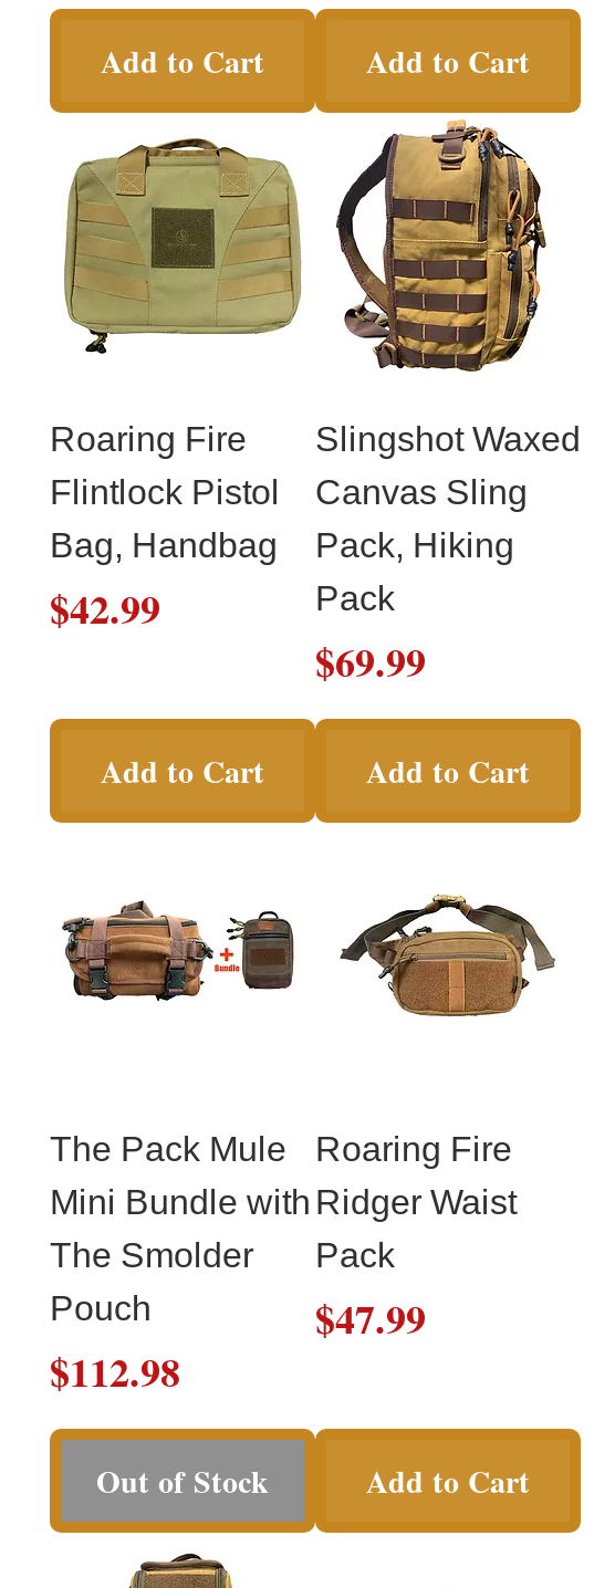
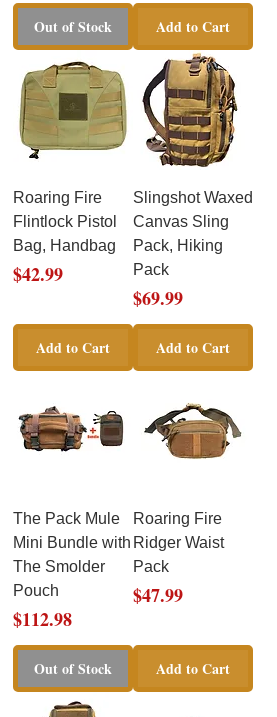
[101,37,264,83] Add to Cart -> [34,16,112,37] Out of Stock

